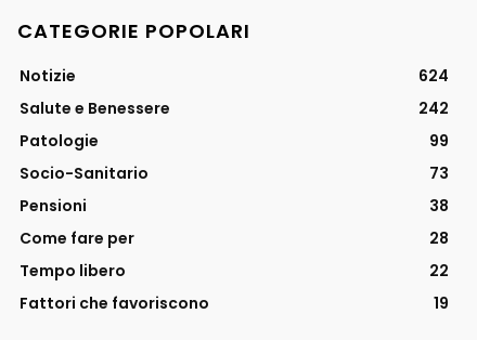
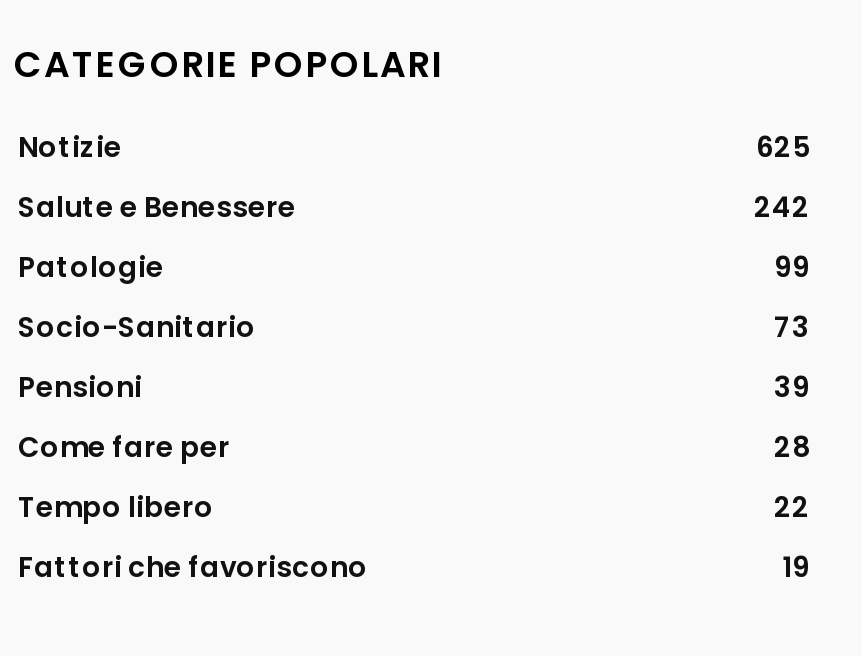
[418,65,449,86] 624 -> [756,127,810,167] 625
[429,195,449,216] 38 -> [774,367,810,407] 39

